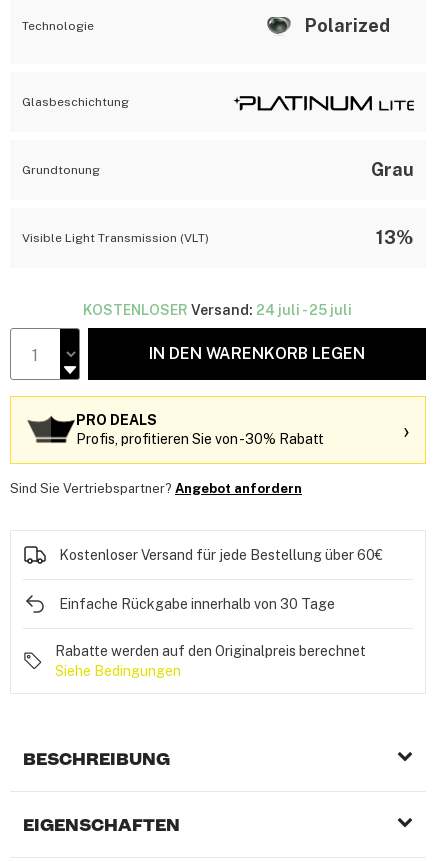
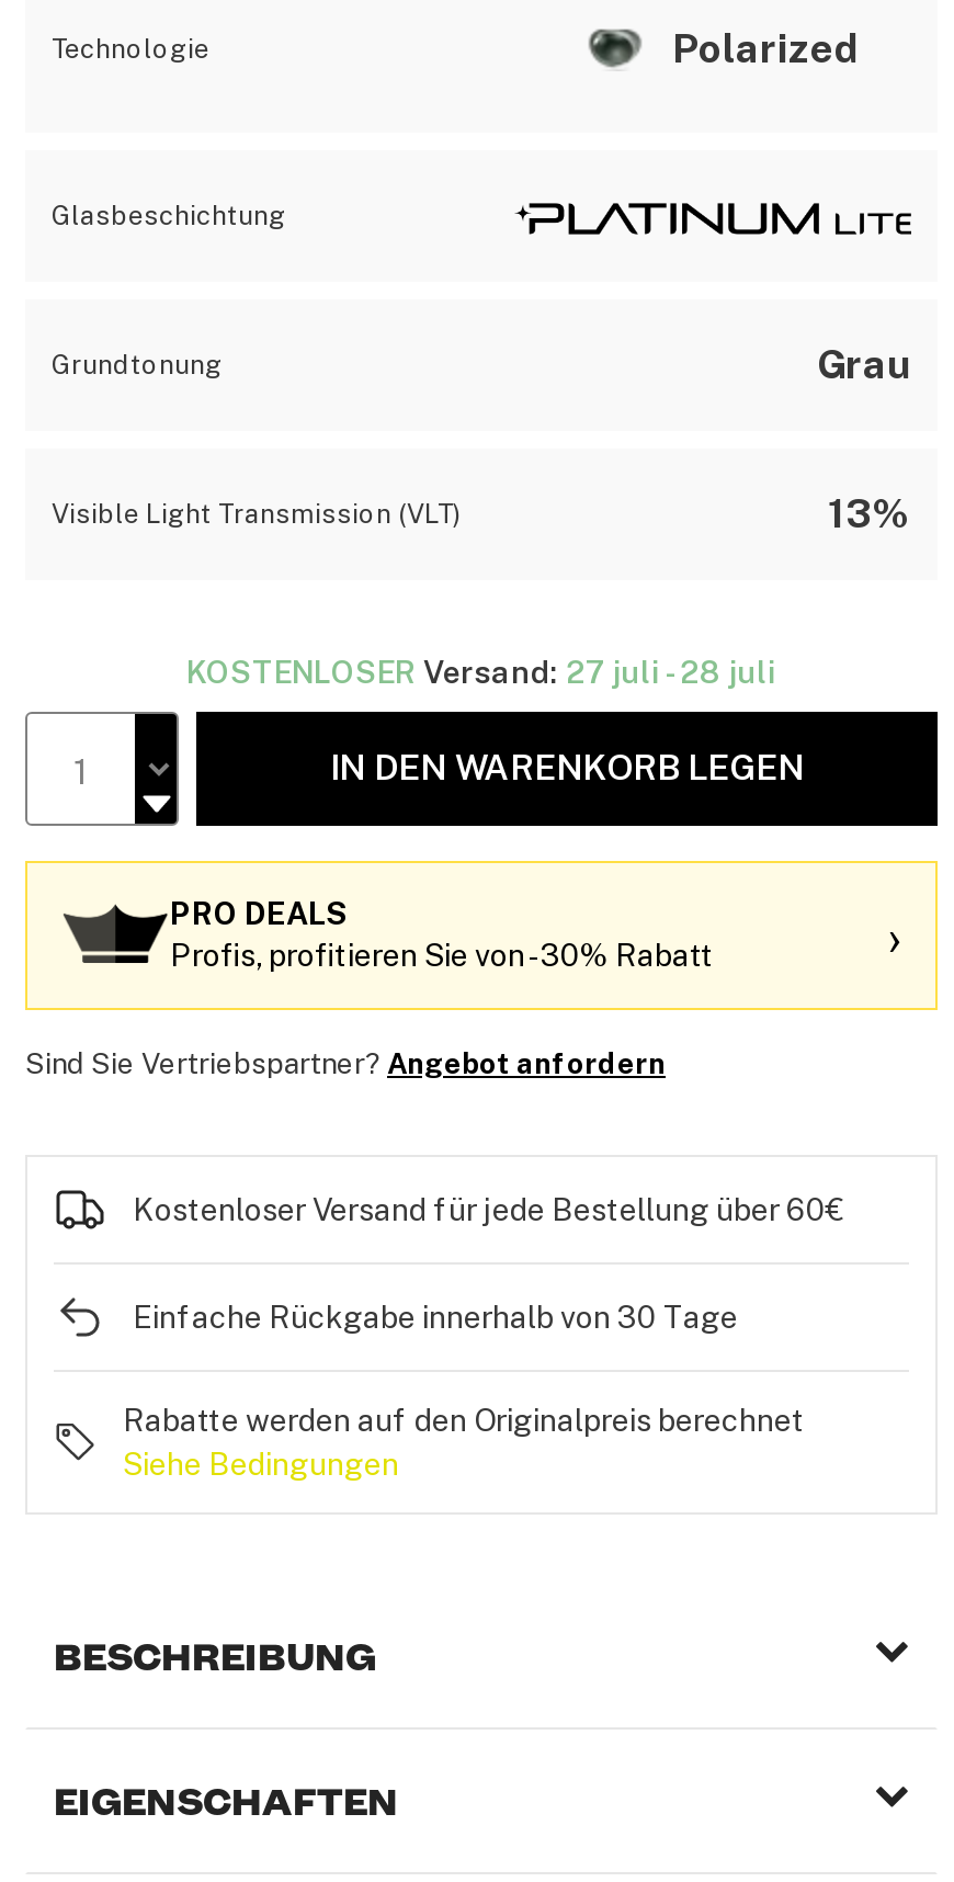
[83,302,352,318] KOSTENLOSER Versand: 24 juli - 25 juli -> [186,656,776,691] KOSTENLOSER Versand: 27 juli - 28 juli

